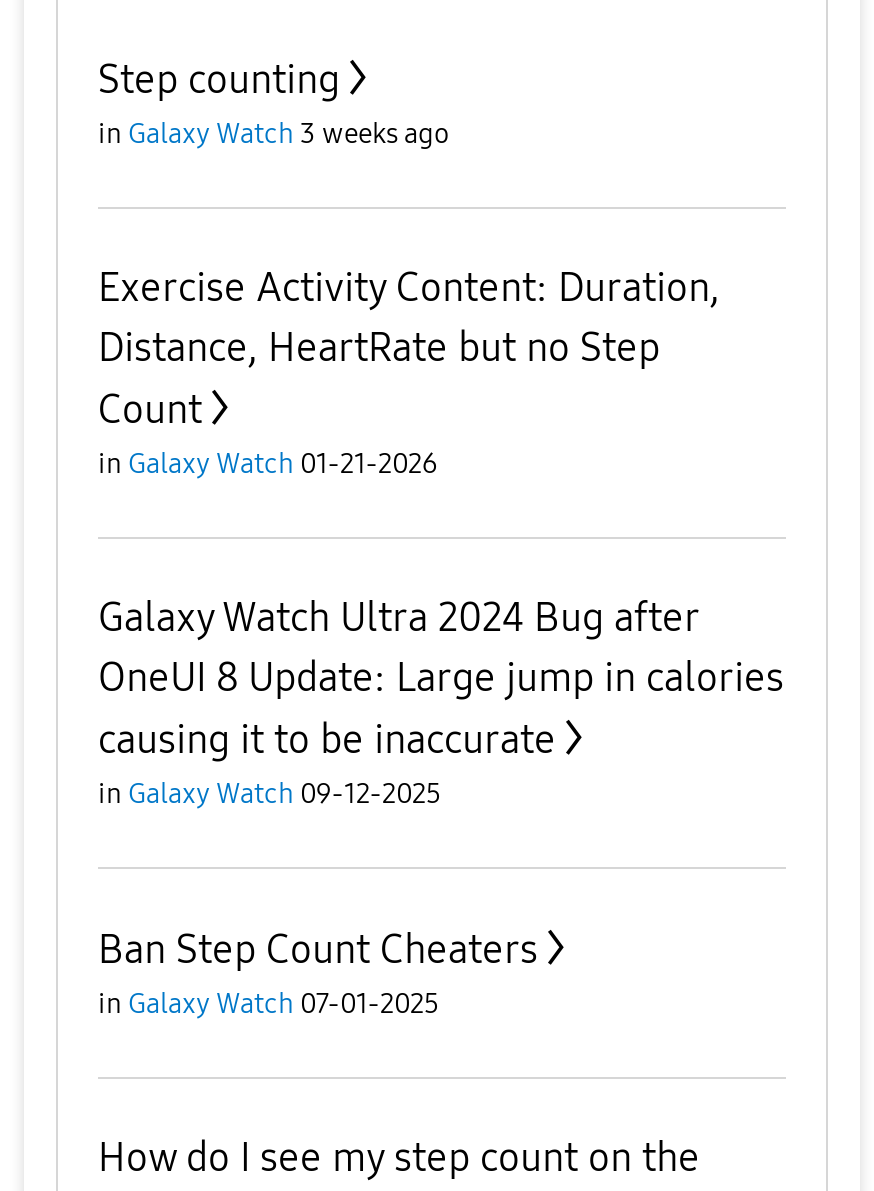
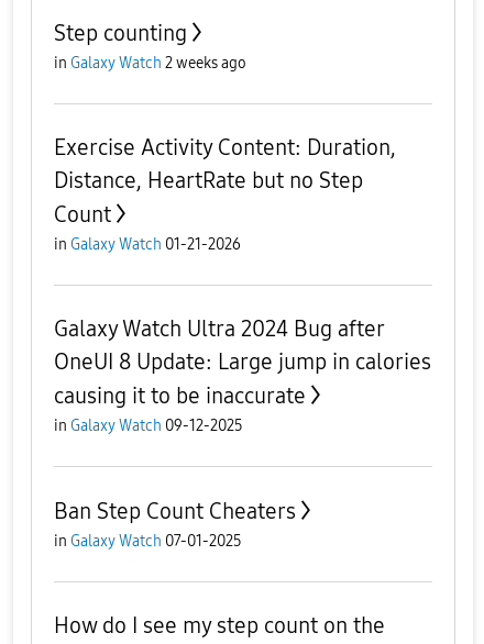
[98,117,450,151] in Galaxy Watch 3 weeks ago -> [54,54,246,73] in Galaxy Watch 2 weeks ago

